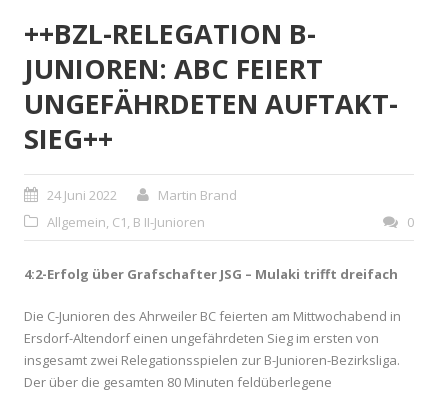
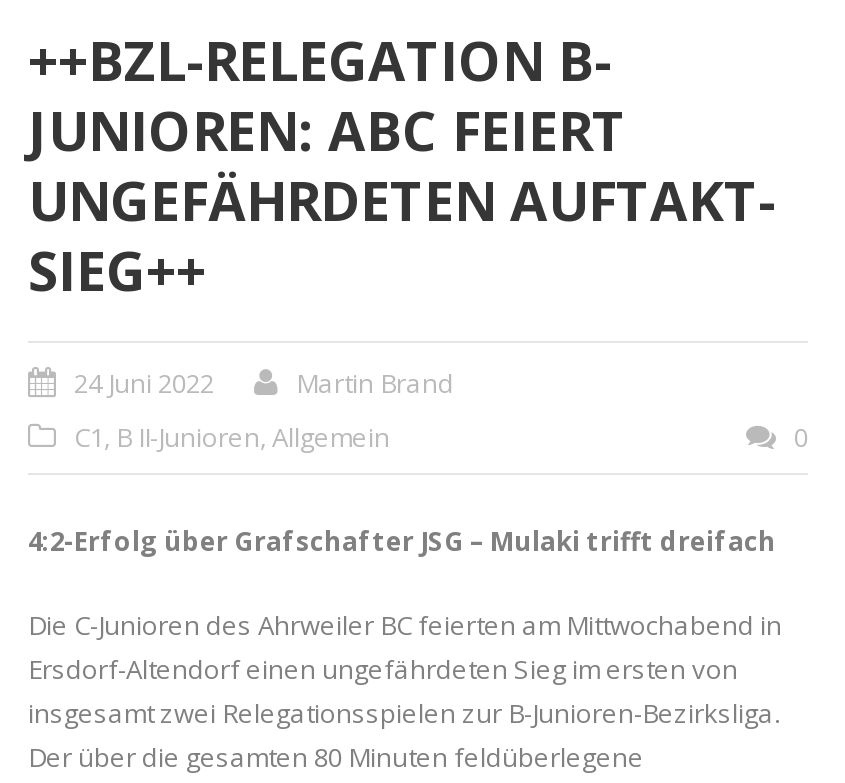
[47,213,205,231] Allgemein, C1, B II-Junioren -> [74,420,390,456] C1, B II-Junioren, Allgemein

